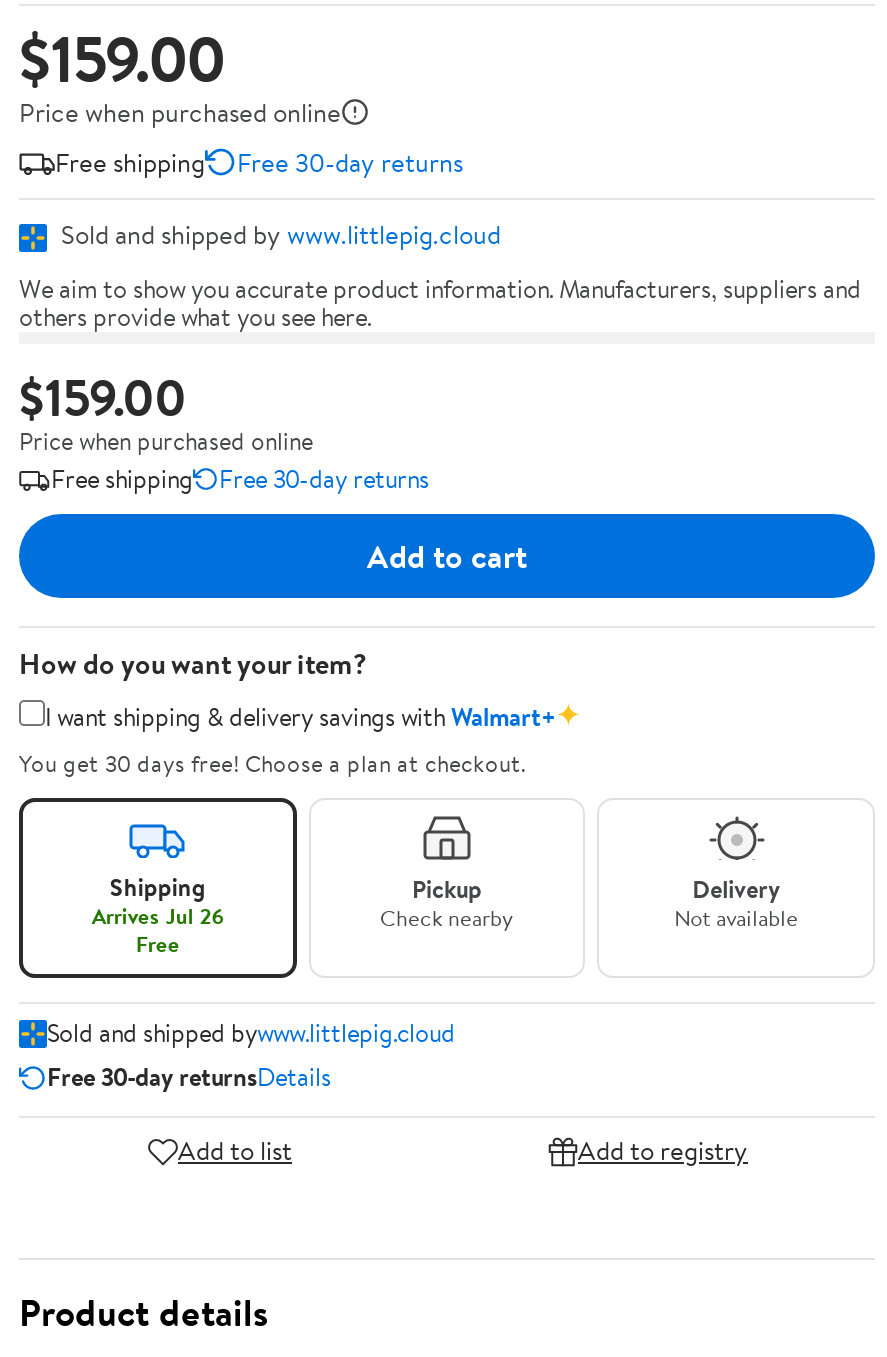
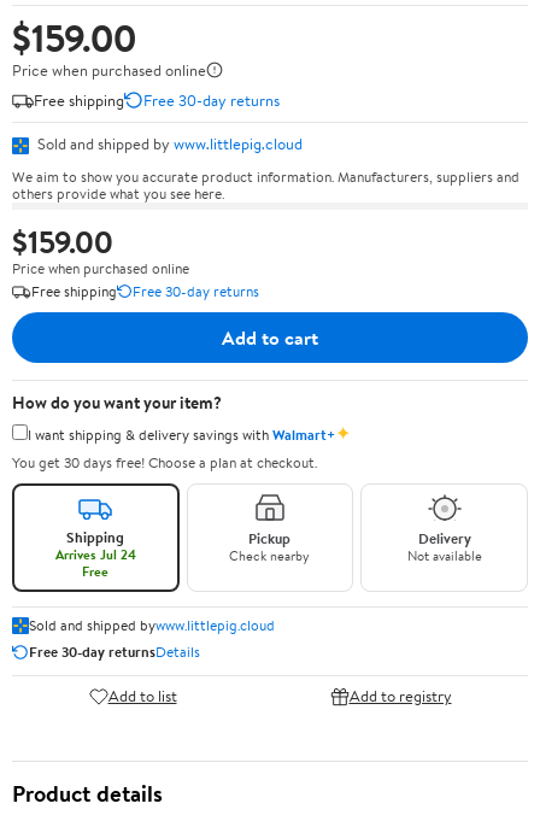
[92,900,224,932] Arrives Jul 26 -> [55,545,136,564] Arrives Jul 24

